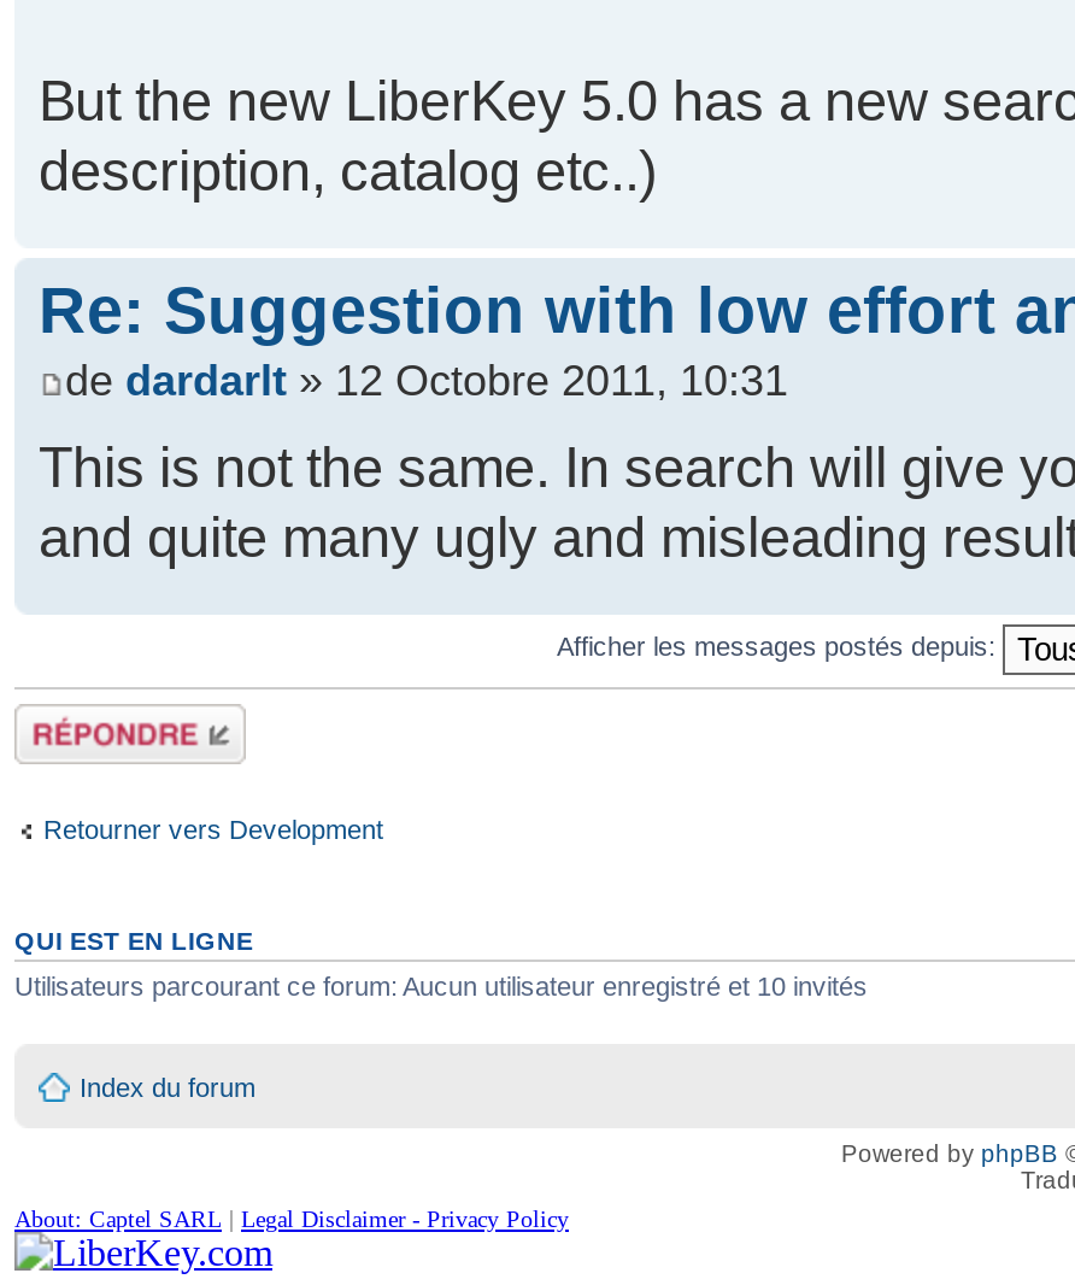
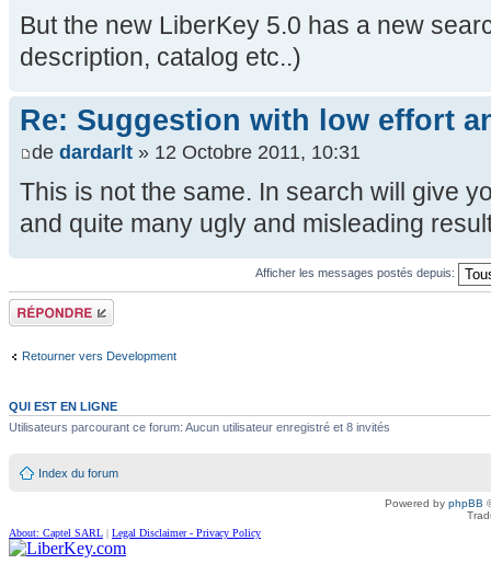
[14,972,868,1001] Utilisateurs parcourant ce forum: Aucun utilisateur enregistré et 10 invités -> [9,421,390,434] Utilisateurs parcourant ce forum: Aucun utilisateur enregistré et 8 invités

